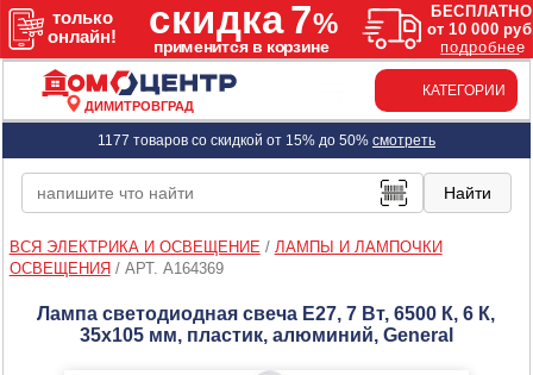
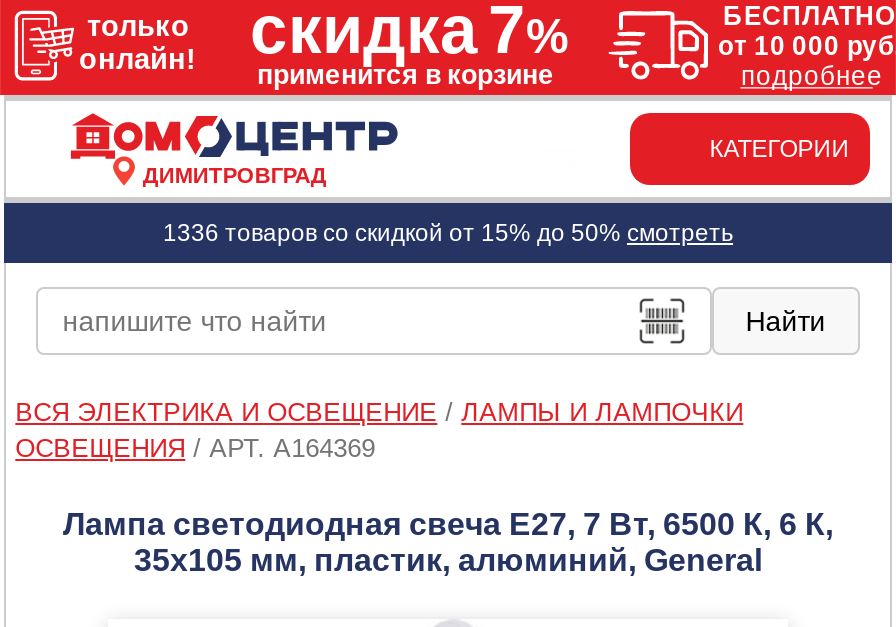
[98,132,435,149] 1177 товаров со скидкой от 15% до 50% смотреть -> [163,219,733,247] 1336 товаров со скидкой от 15% до 50% смотреть

